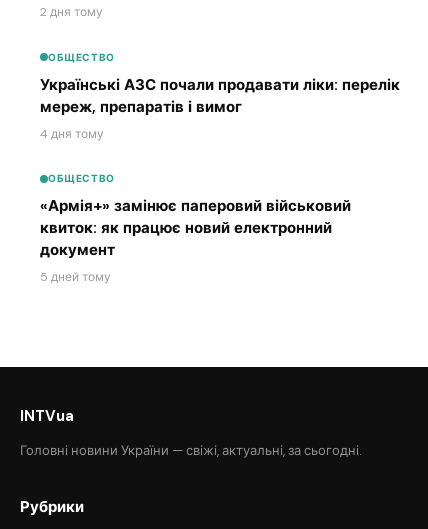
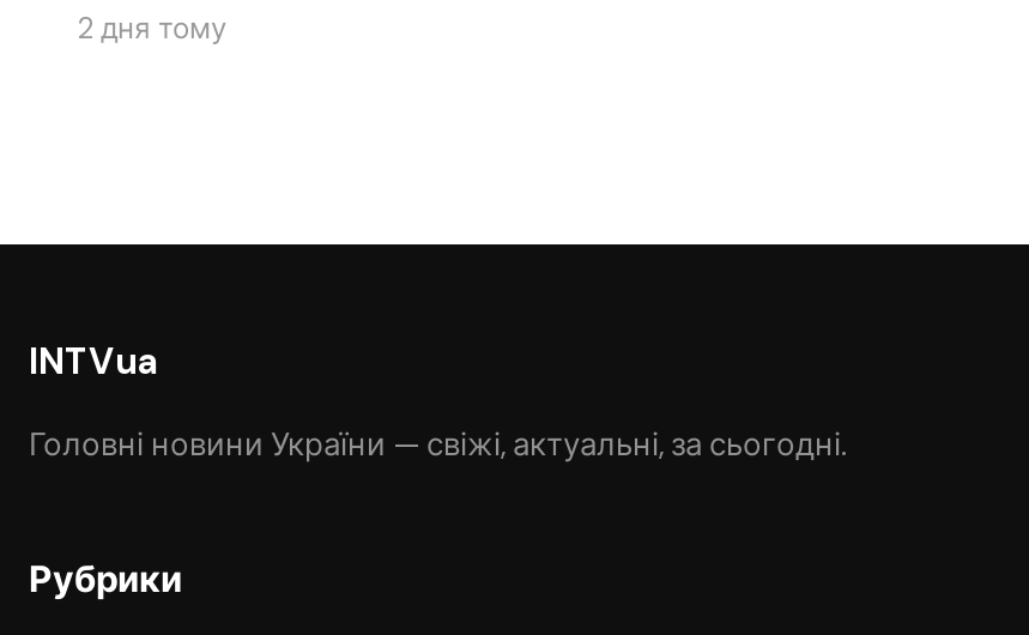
[40,51,400,285] ОБЩЕСТВО | Українські АЗС почали продавати ліки: перелік | мереж, препаратів і вимог | 4 дня тому | ОБЩЕСТВО | «Армія+» замінює паперовий військовий | квиток: як працює новий електронний | документ | 5 дней тому -> none

